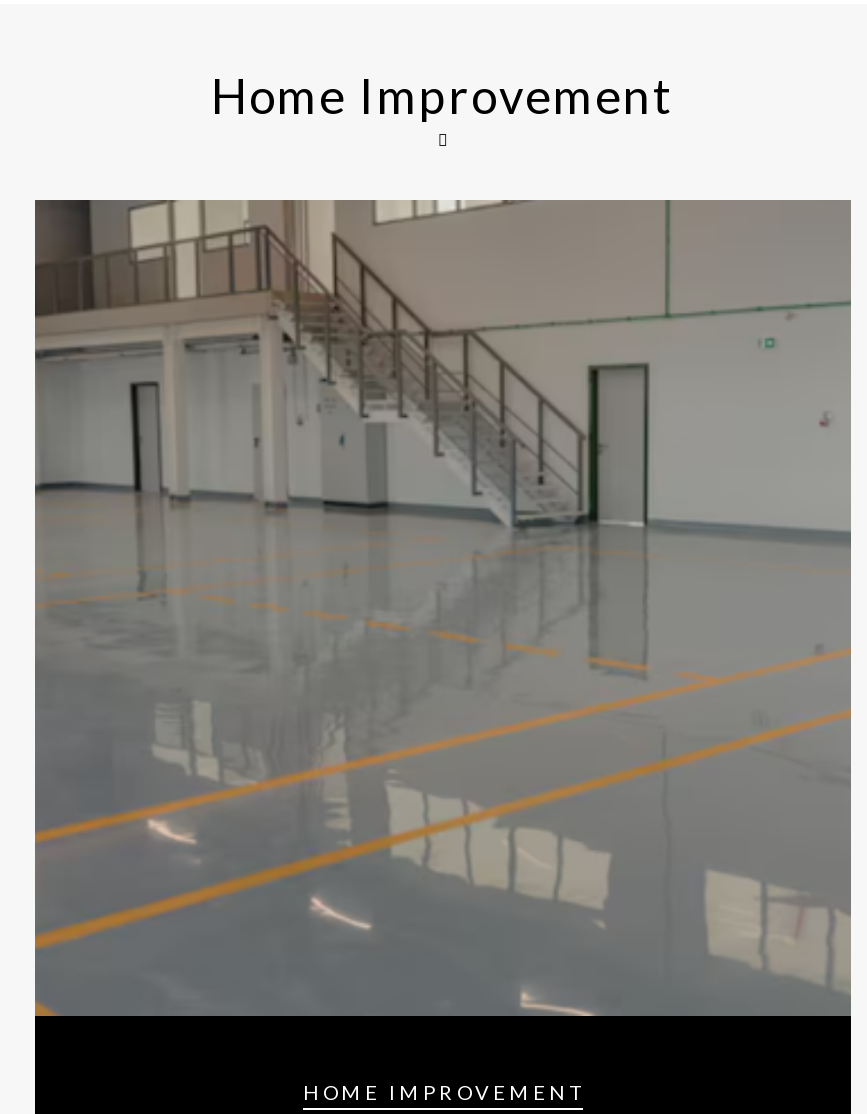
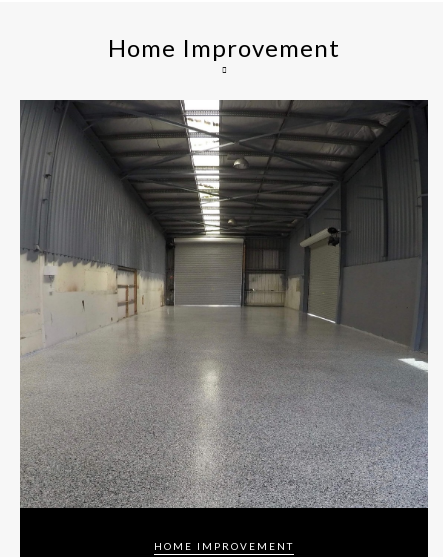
[35,198,853,1016] [image] -> [20,100,428,508] [image]

